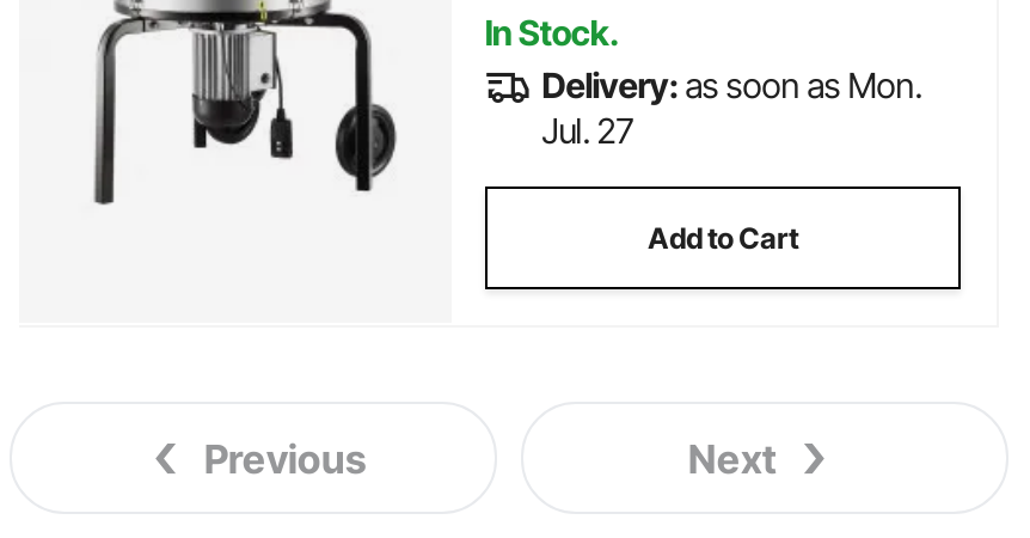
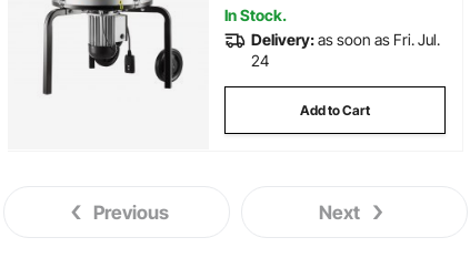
[542,64,922,150] Delivery: as soon as Mon. | Jul. 27 -> [251,30,440,69] Delivery: as soon as Fri. Jul. | 24

